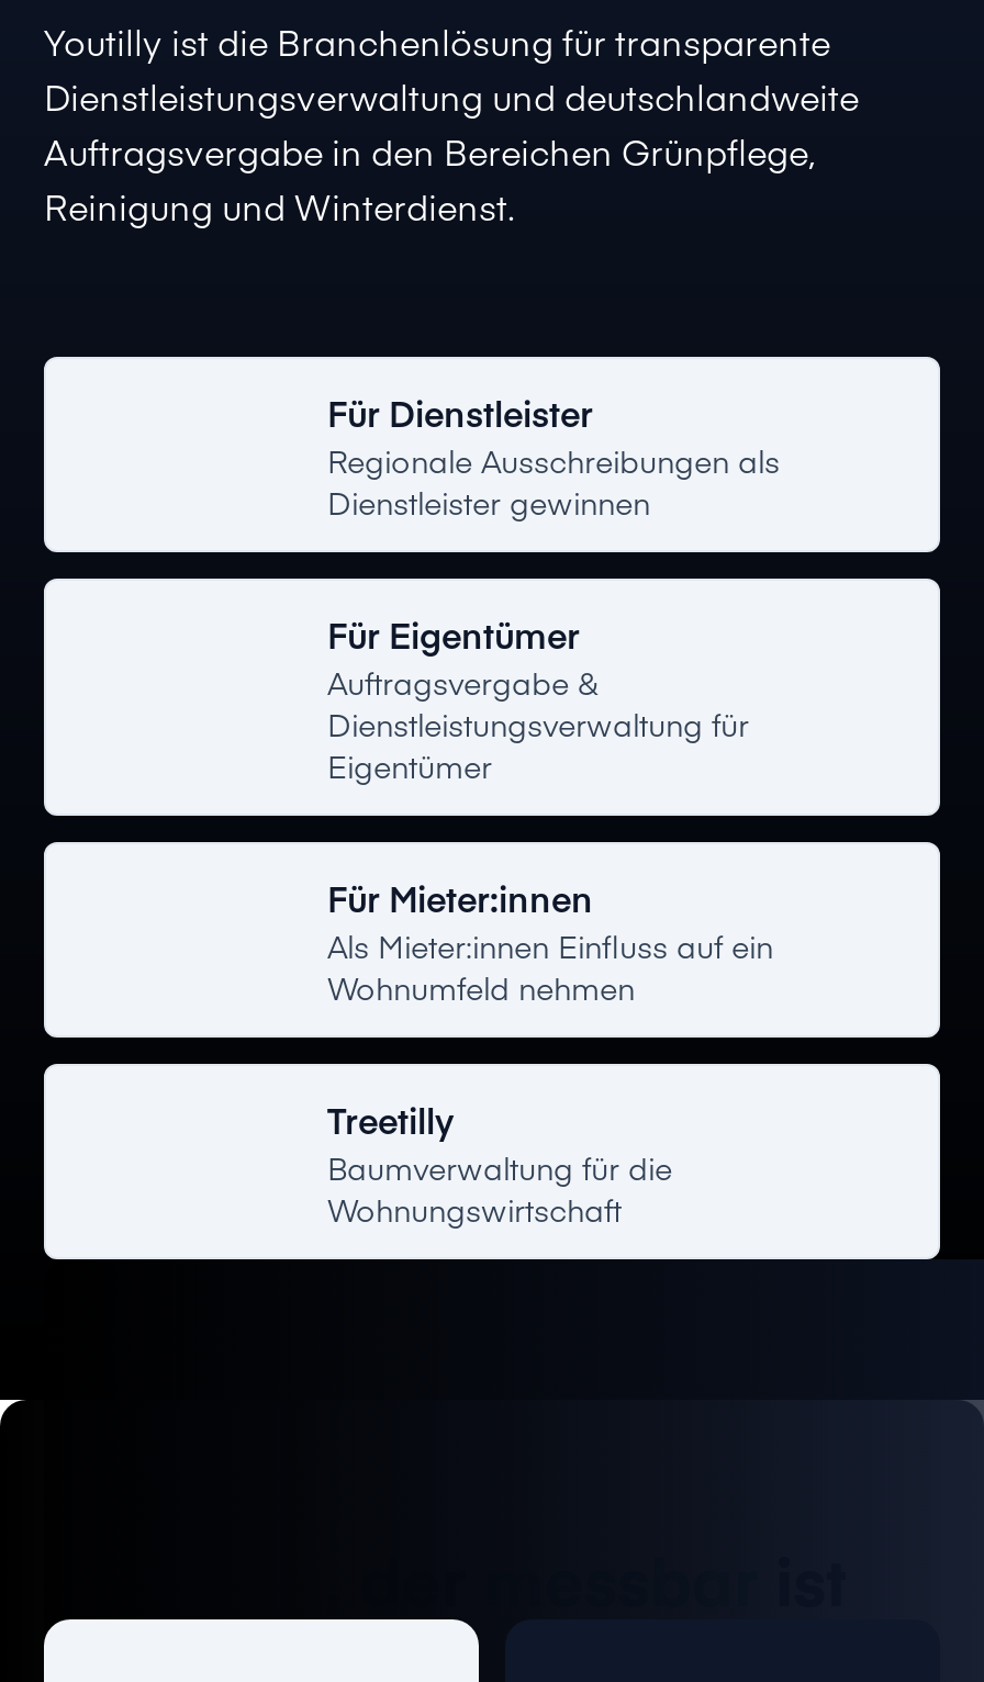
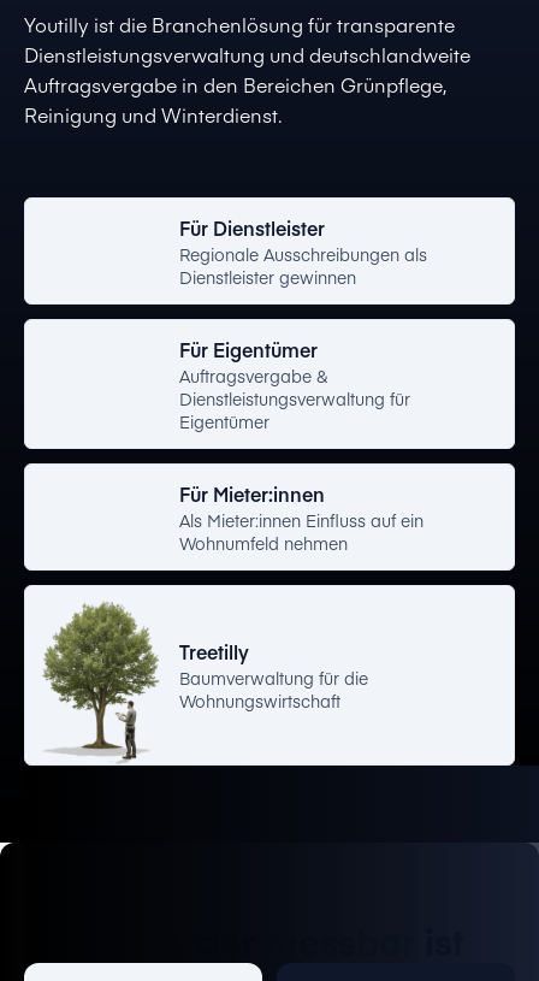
none -> [42,602,159,762] [image]

